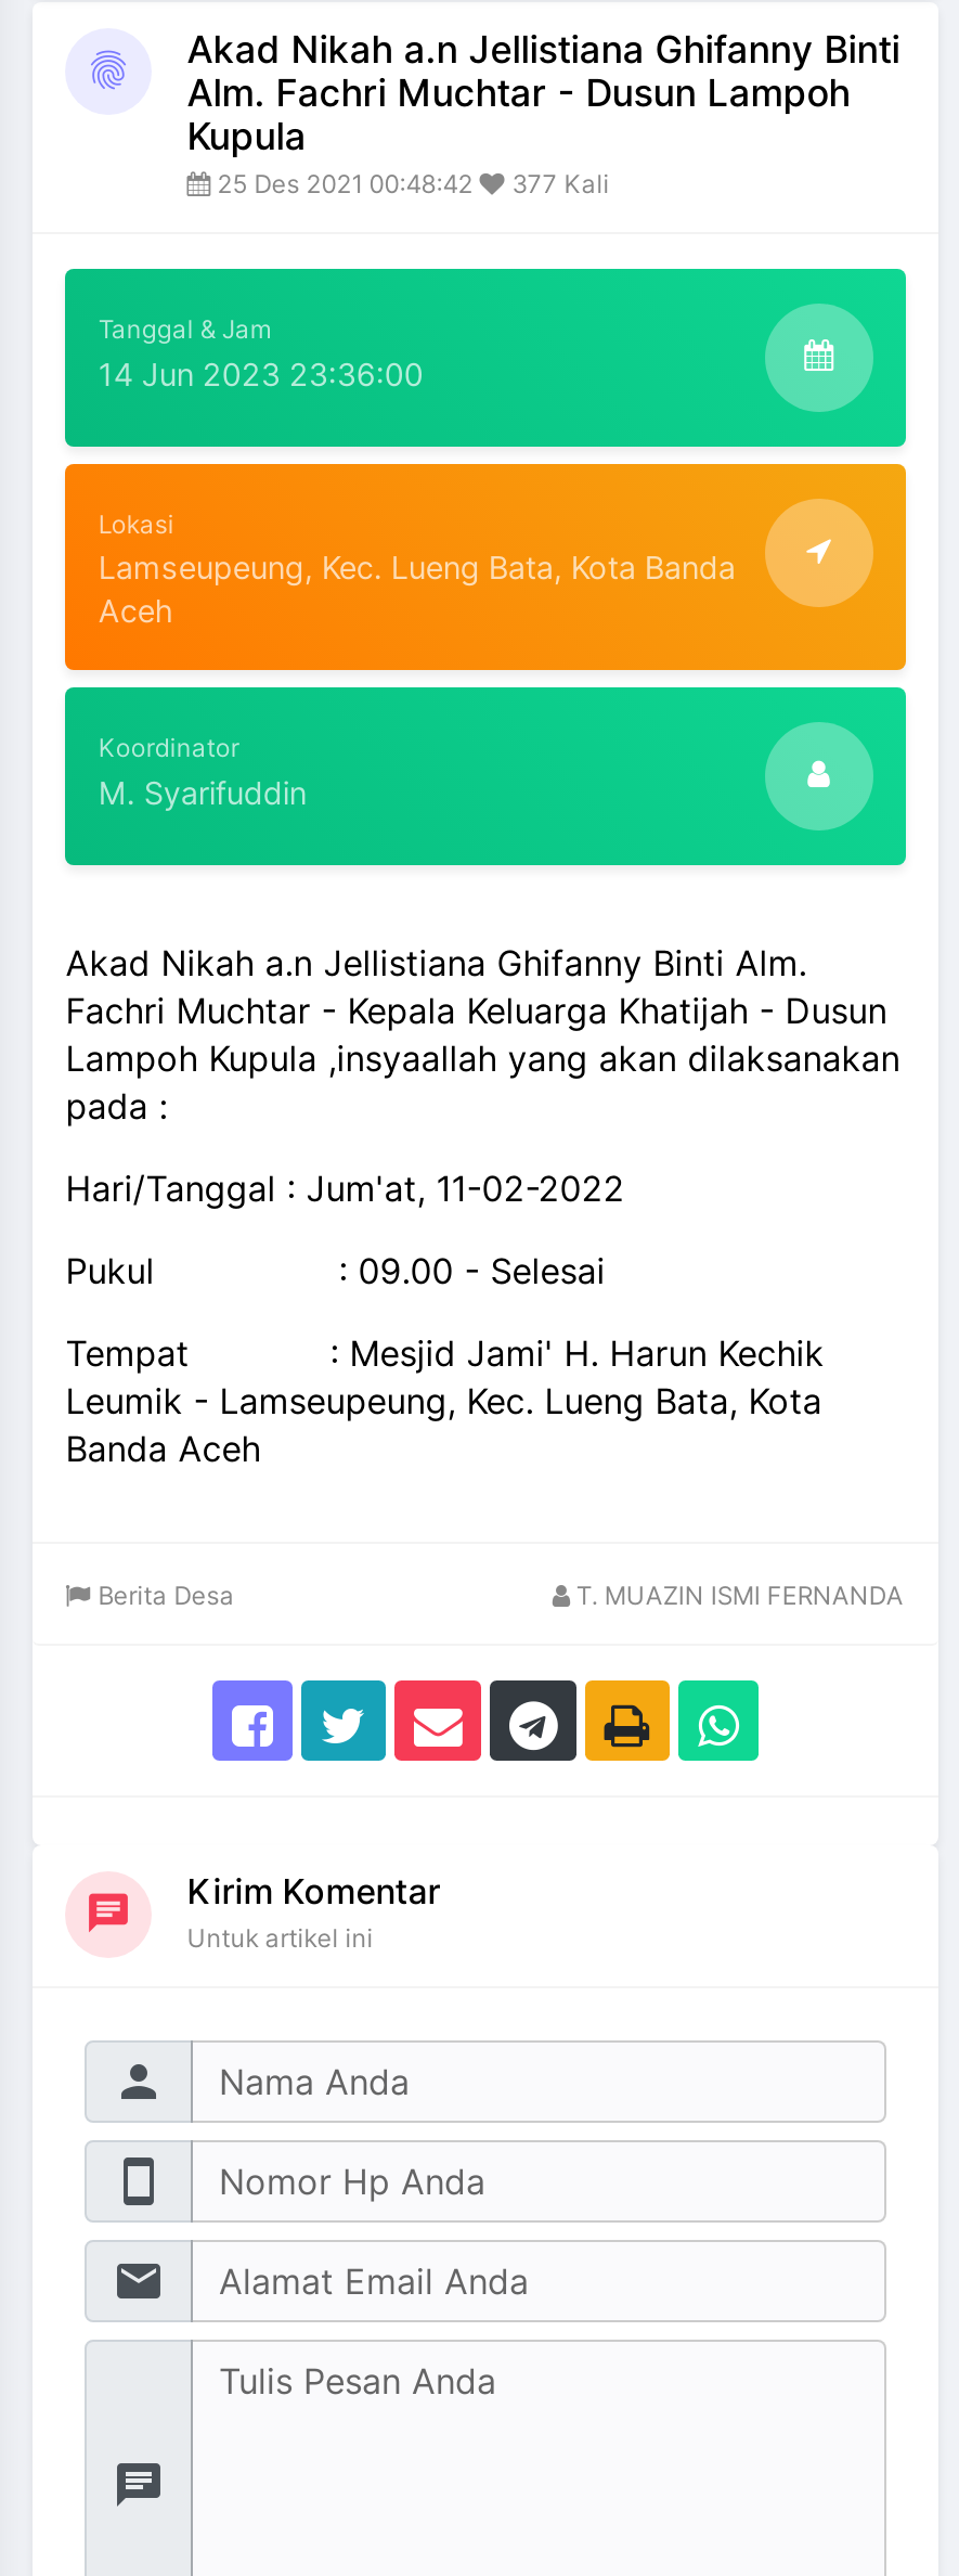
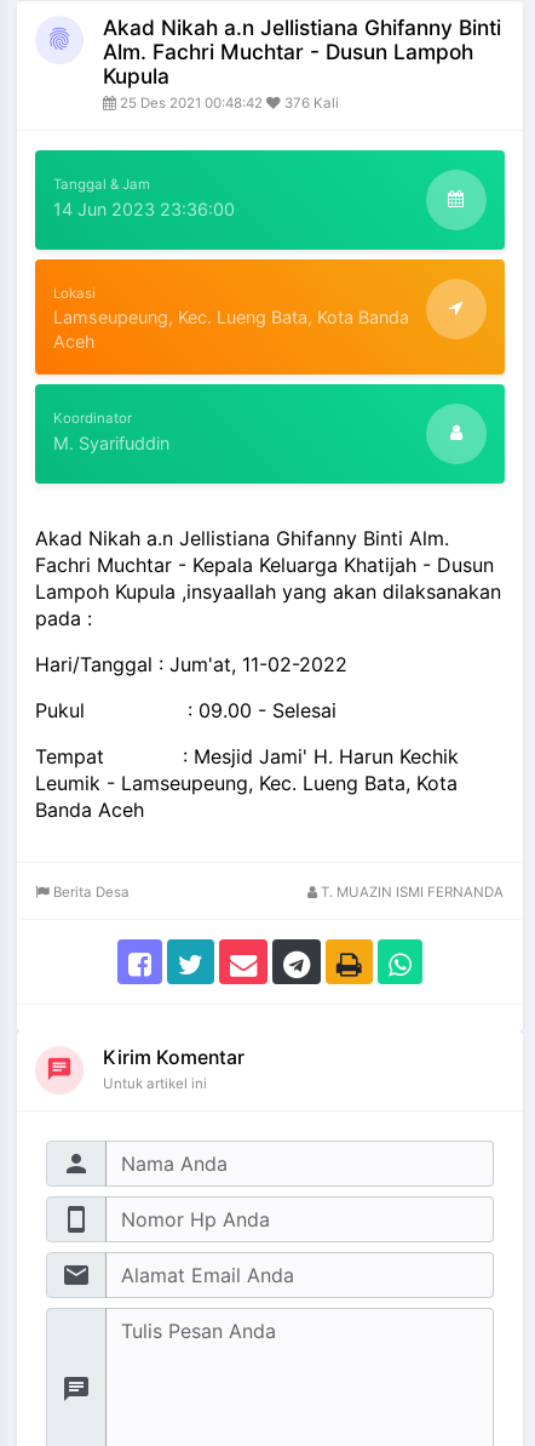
[211,169,609,199] 25 Des 2021 00:48:42 377 Kali -> [116,95,339,112] 25 Des 2021 00:48:42 376 Kali

